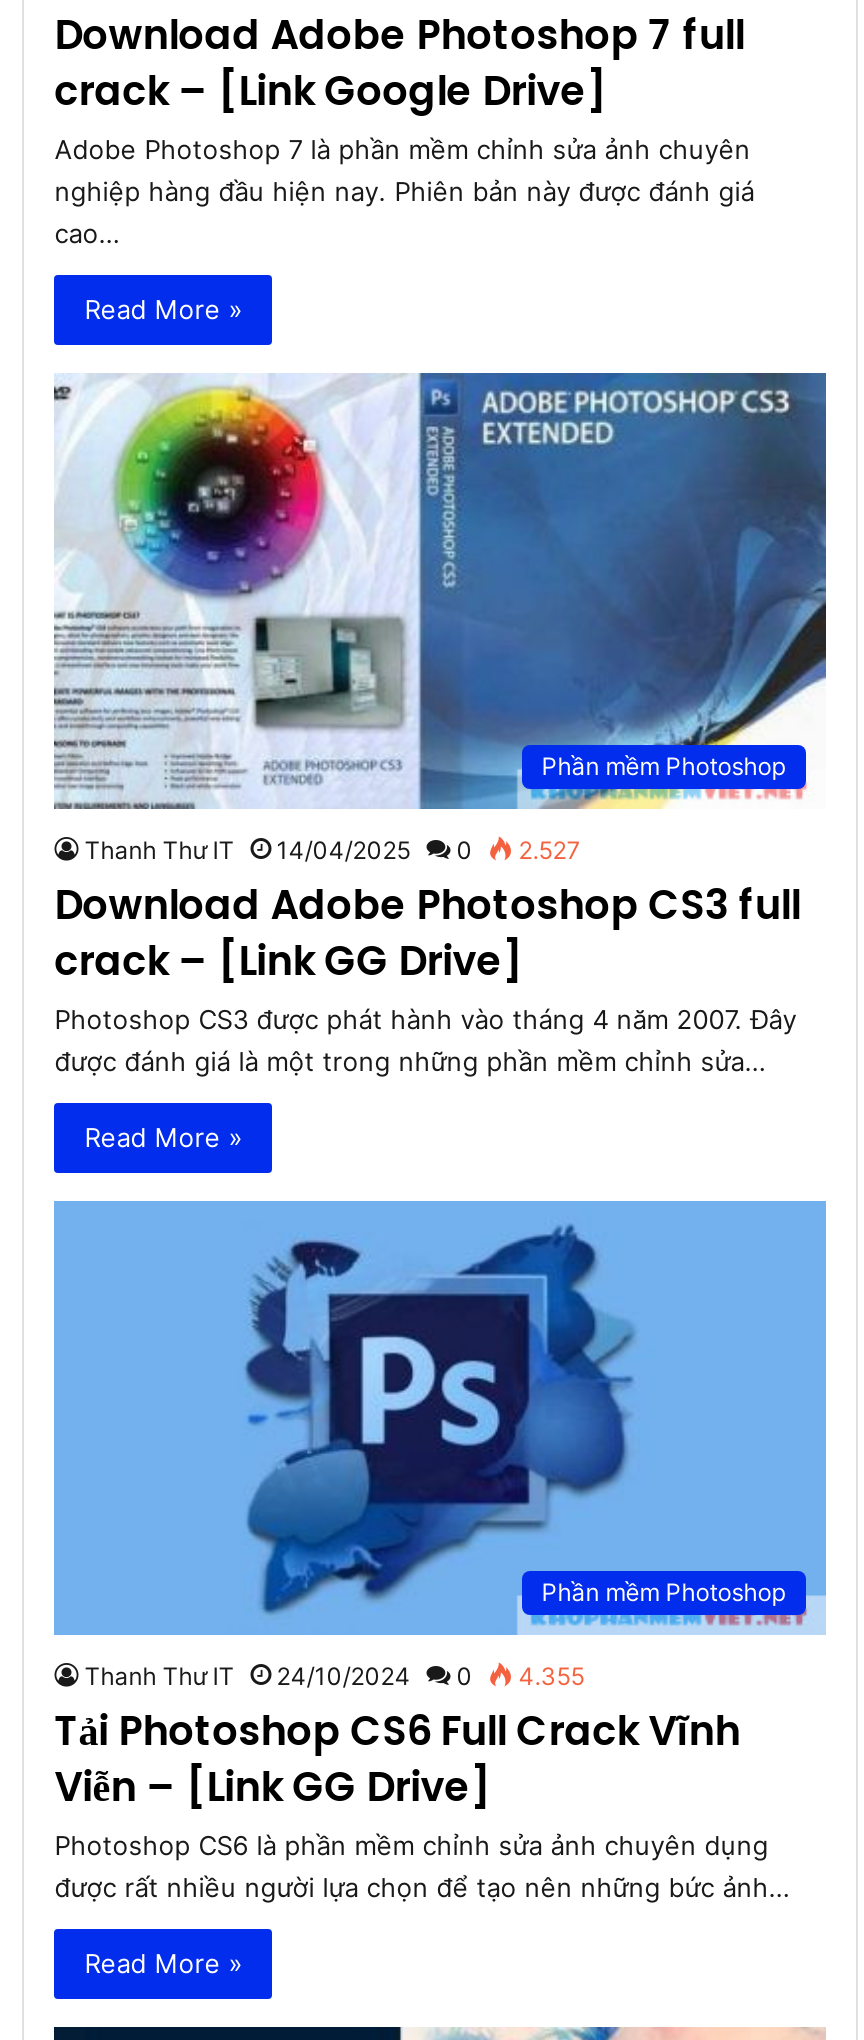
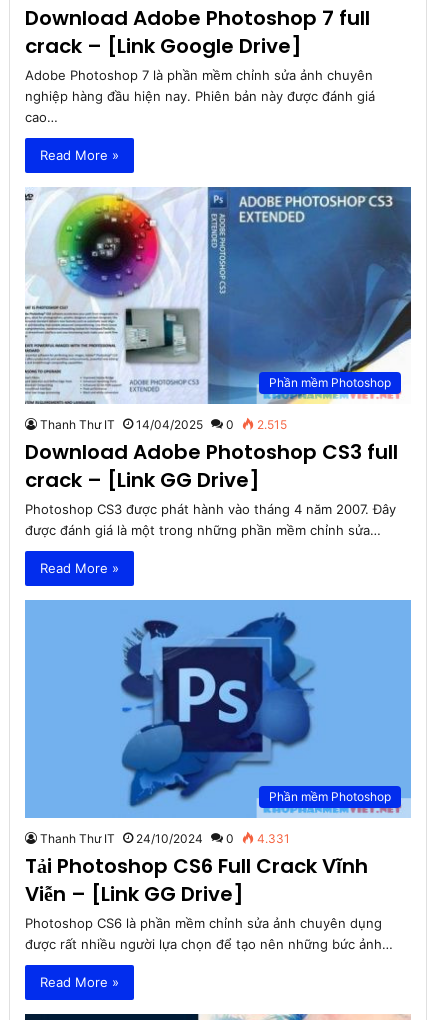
[85,835,581,865] Thanh Thư IT 14/04/2025 0 2.527 -> [40,417,287,432] Thanh Thư IT 14/04/2025 0 2.515
[85,1662,585,1692] Thanh Thư IT 24/10/2024 0 4.355 -> [40,831,290,846] Thanh Thư IT 24/10/2024 0 4.331

